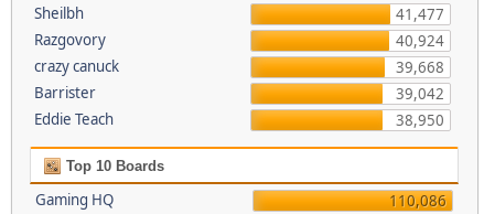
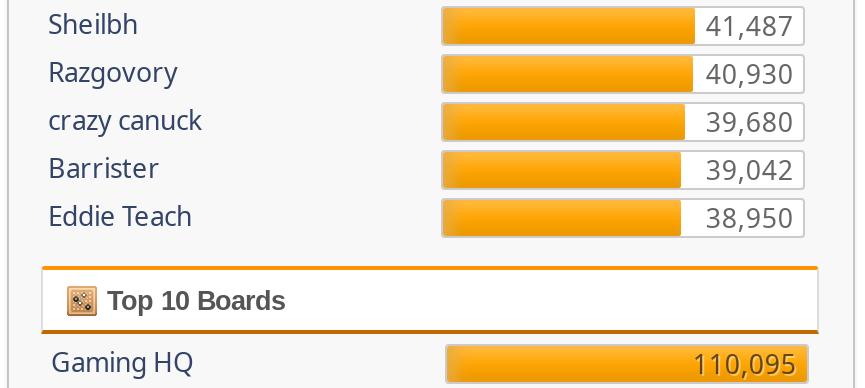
[396,4,445,24] 41,477 -> [706,8,794,44] 41,487
[396,31,445,51] 40,924 -> [706,56,794,92] 40,930
[396,57,445,77] 39,668 -> [706,104,794,140] 39,680
[389,191,446,211] 110,086 -> [693,346,797,382] 110,095

